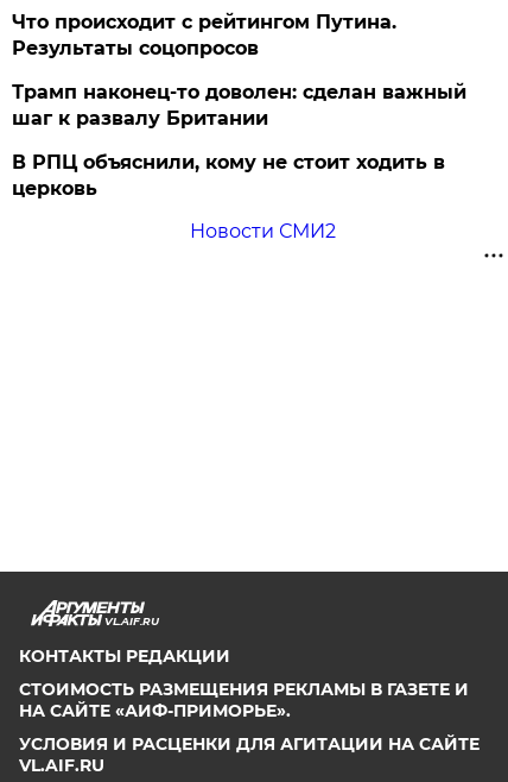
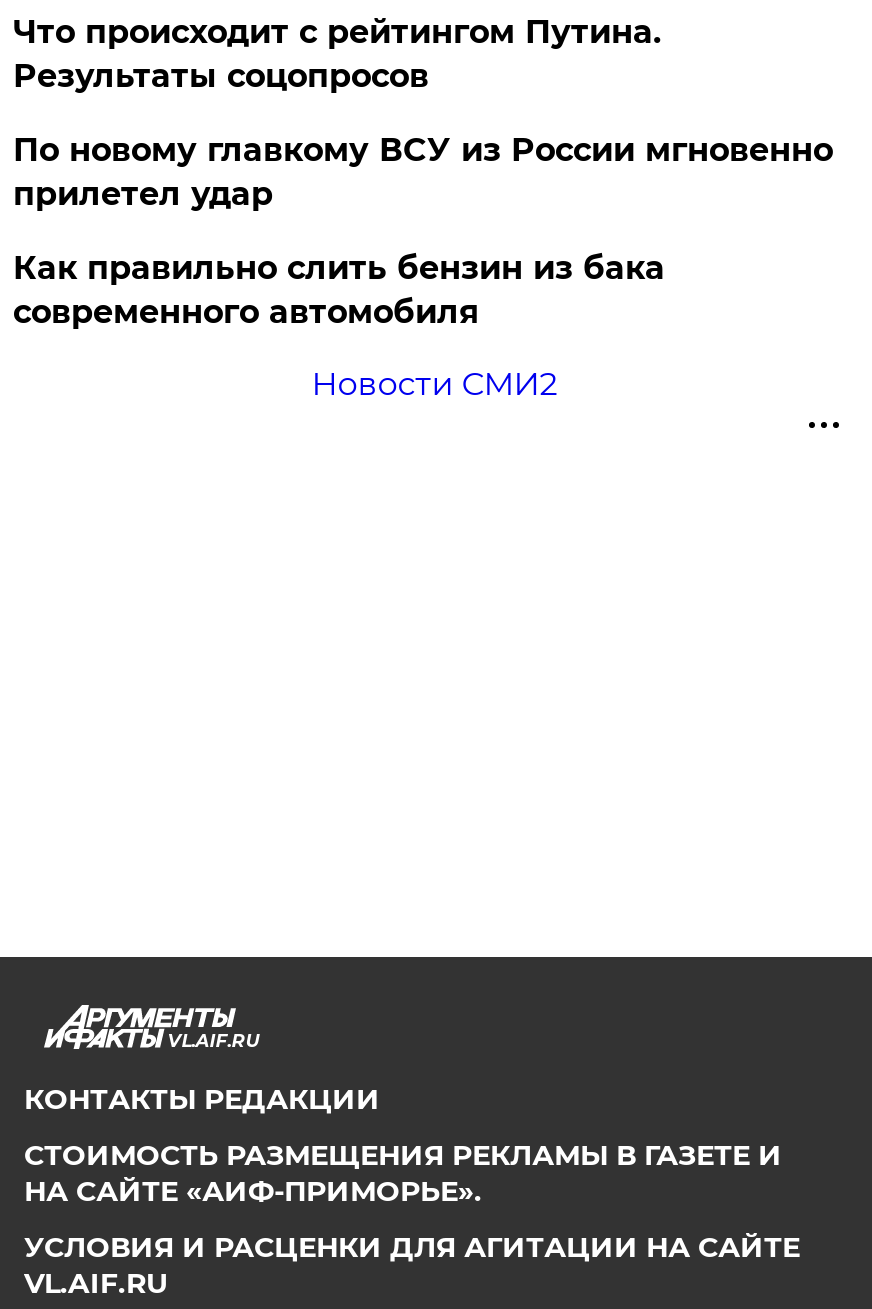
[12,81,467,130] Трамп наконец-то доволен: сделан важный | шаг к развалу Британии -> [13,130,833,212] По новому главкому ВСУ из России мгновенно | прилетел удар
[12,151,446,200] В РПЦ объяснили, кому не стоит ходить в | церковь -> [13,248,665,330] Как правильно слить бензин из бака | современного автомобиля

